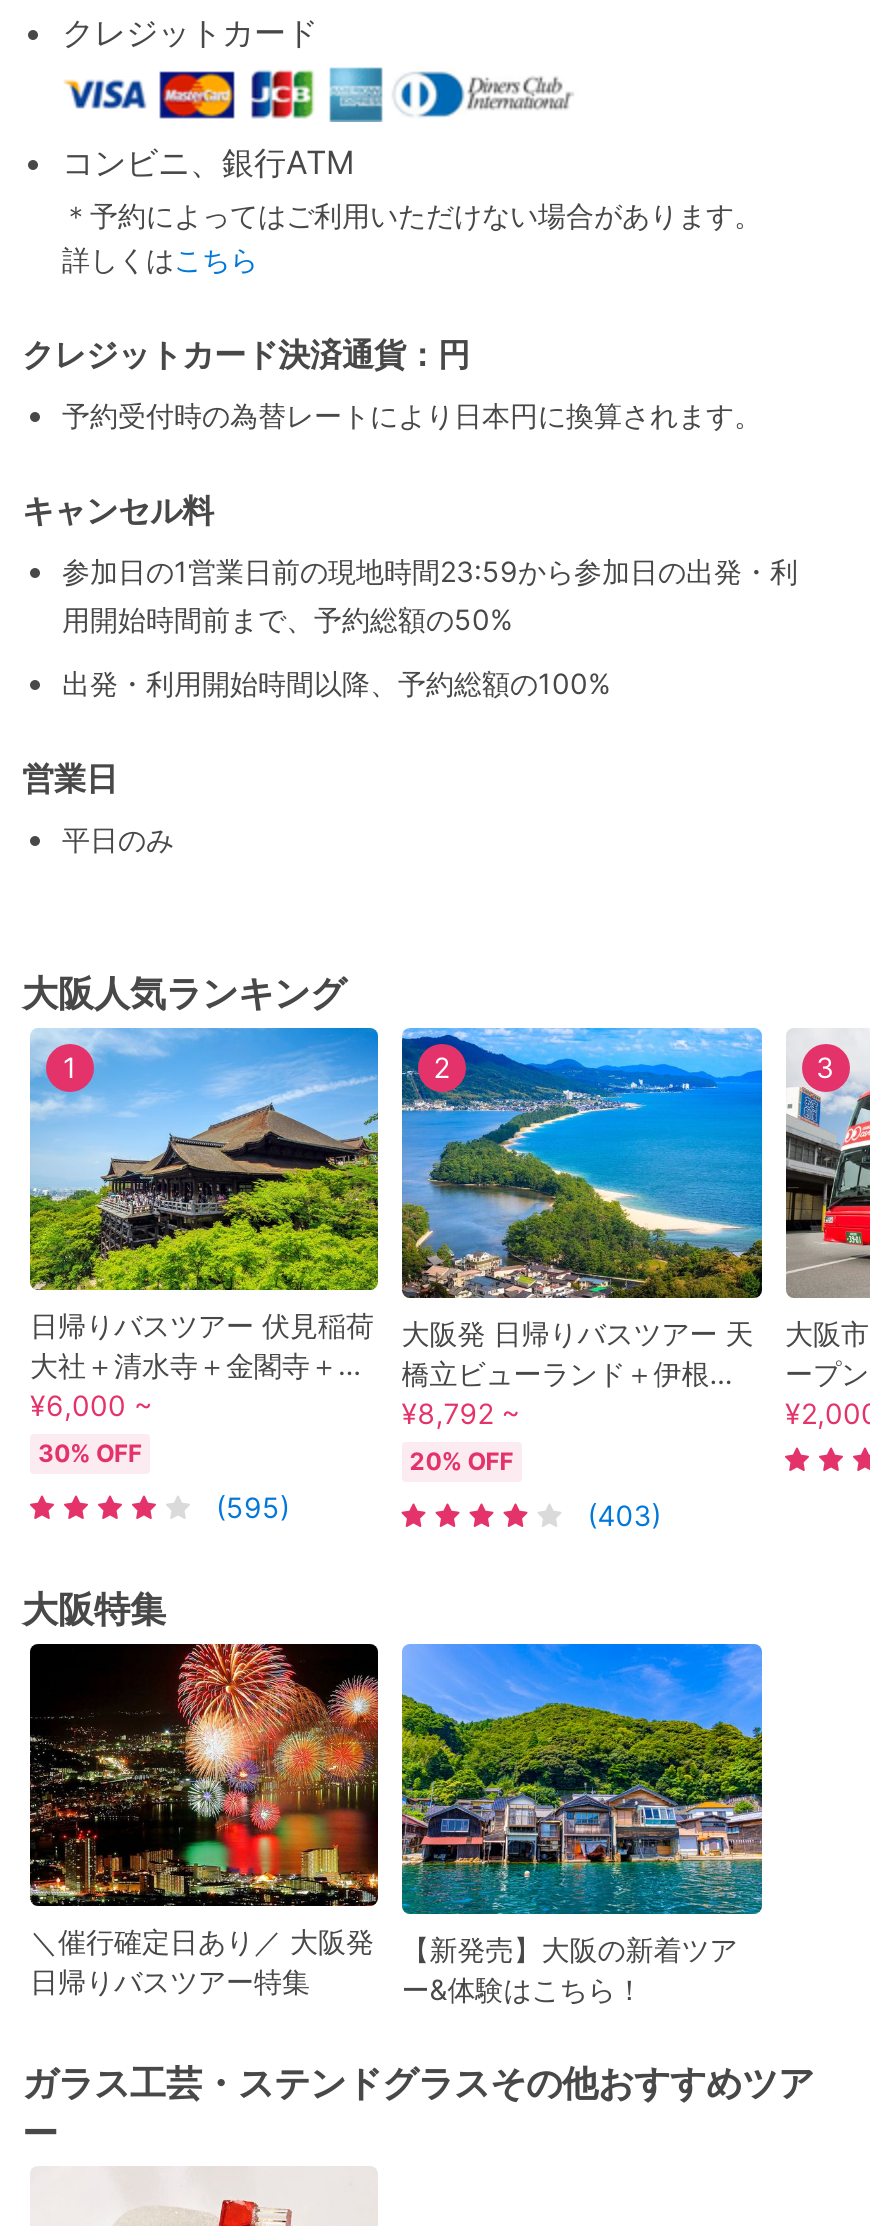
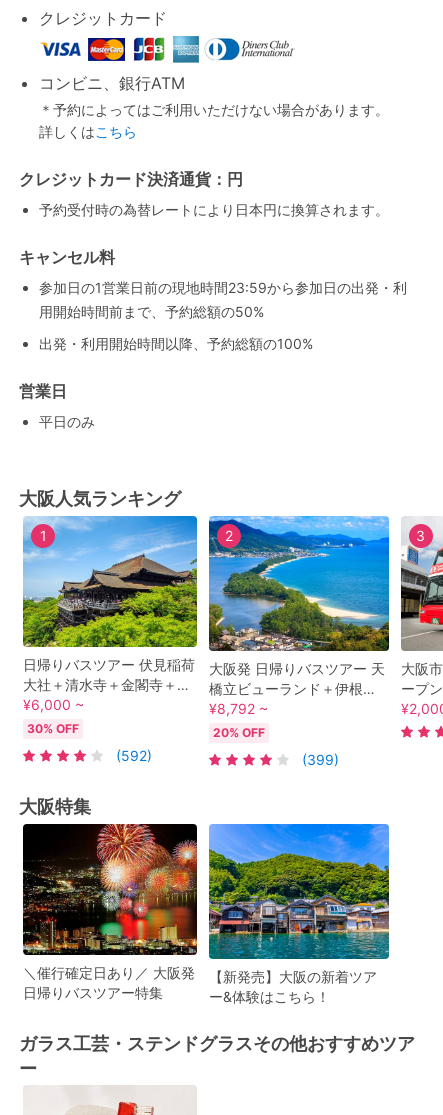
[216,1489,290,1523] (595) -> [116,747,152,764] (592)
[588,1498,662,1532] (403) -> [302,751,339,768] (399)

